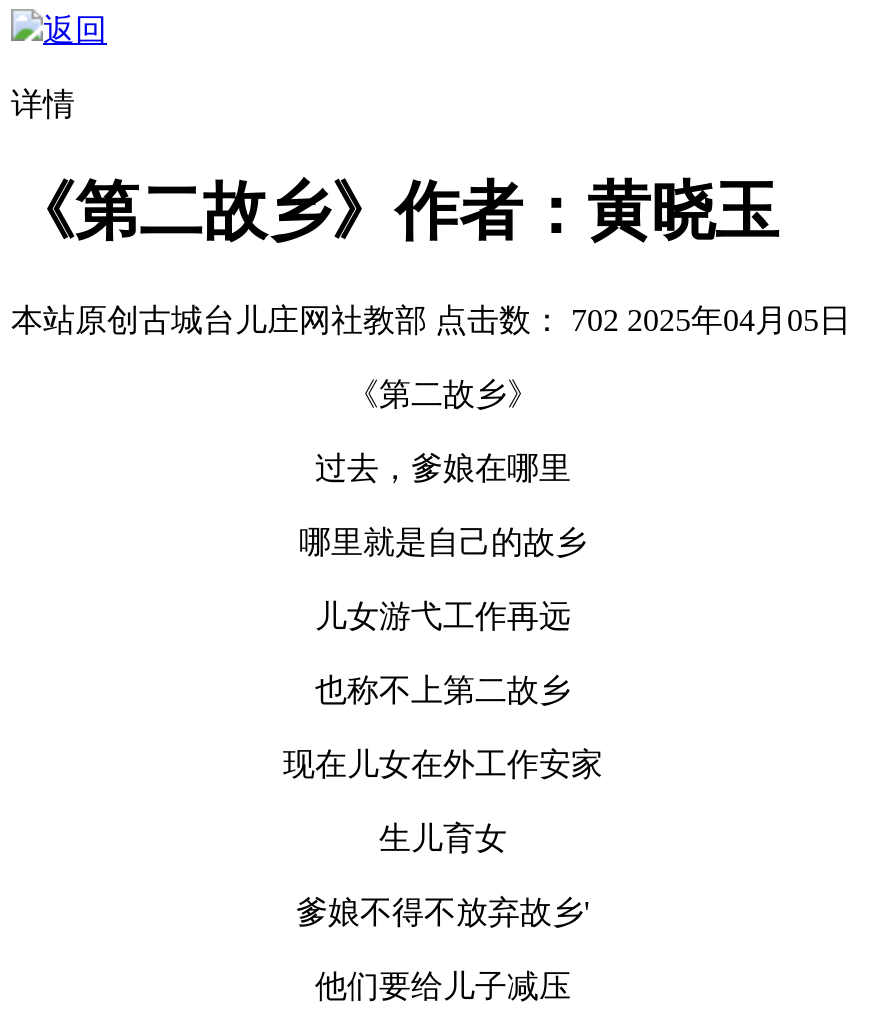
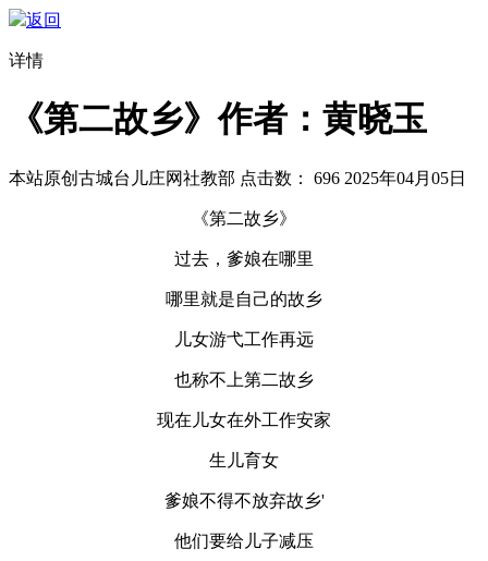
[11,303,851,337] 本站原创古城台儿庄网社教部 点击数：702 2025年04月05日 -> [9,169,466,187] 本站原创古城台儿庄网社教部 点击数：696 2025年04月05日

